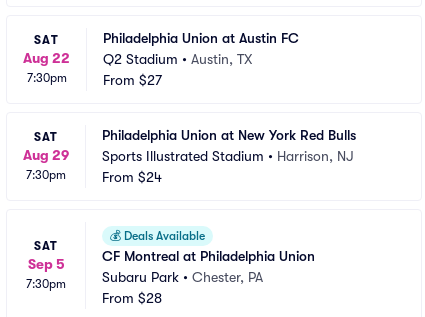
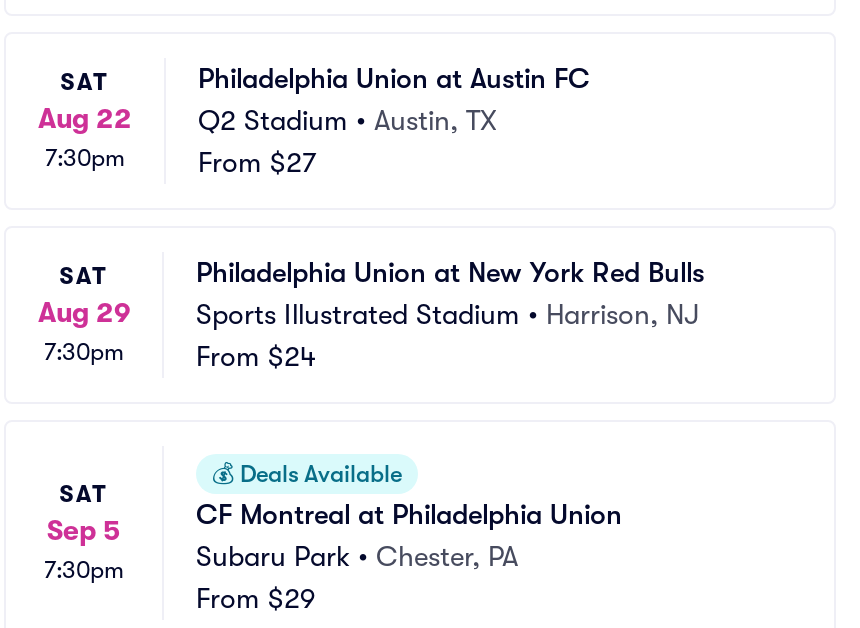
[102,290,162,306] From $28 -> [196,582,316,614] From $29

